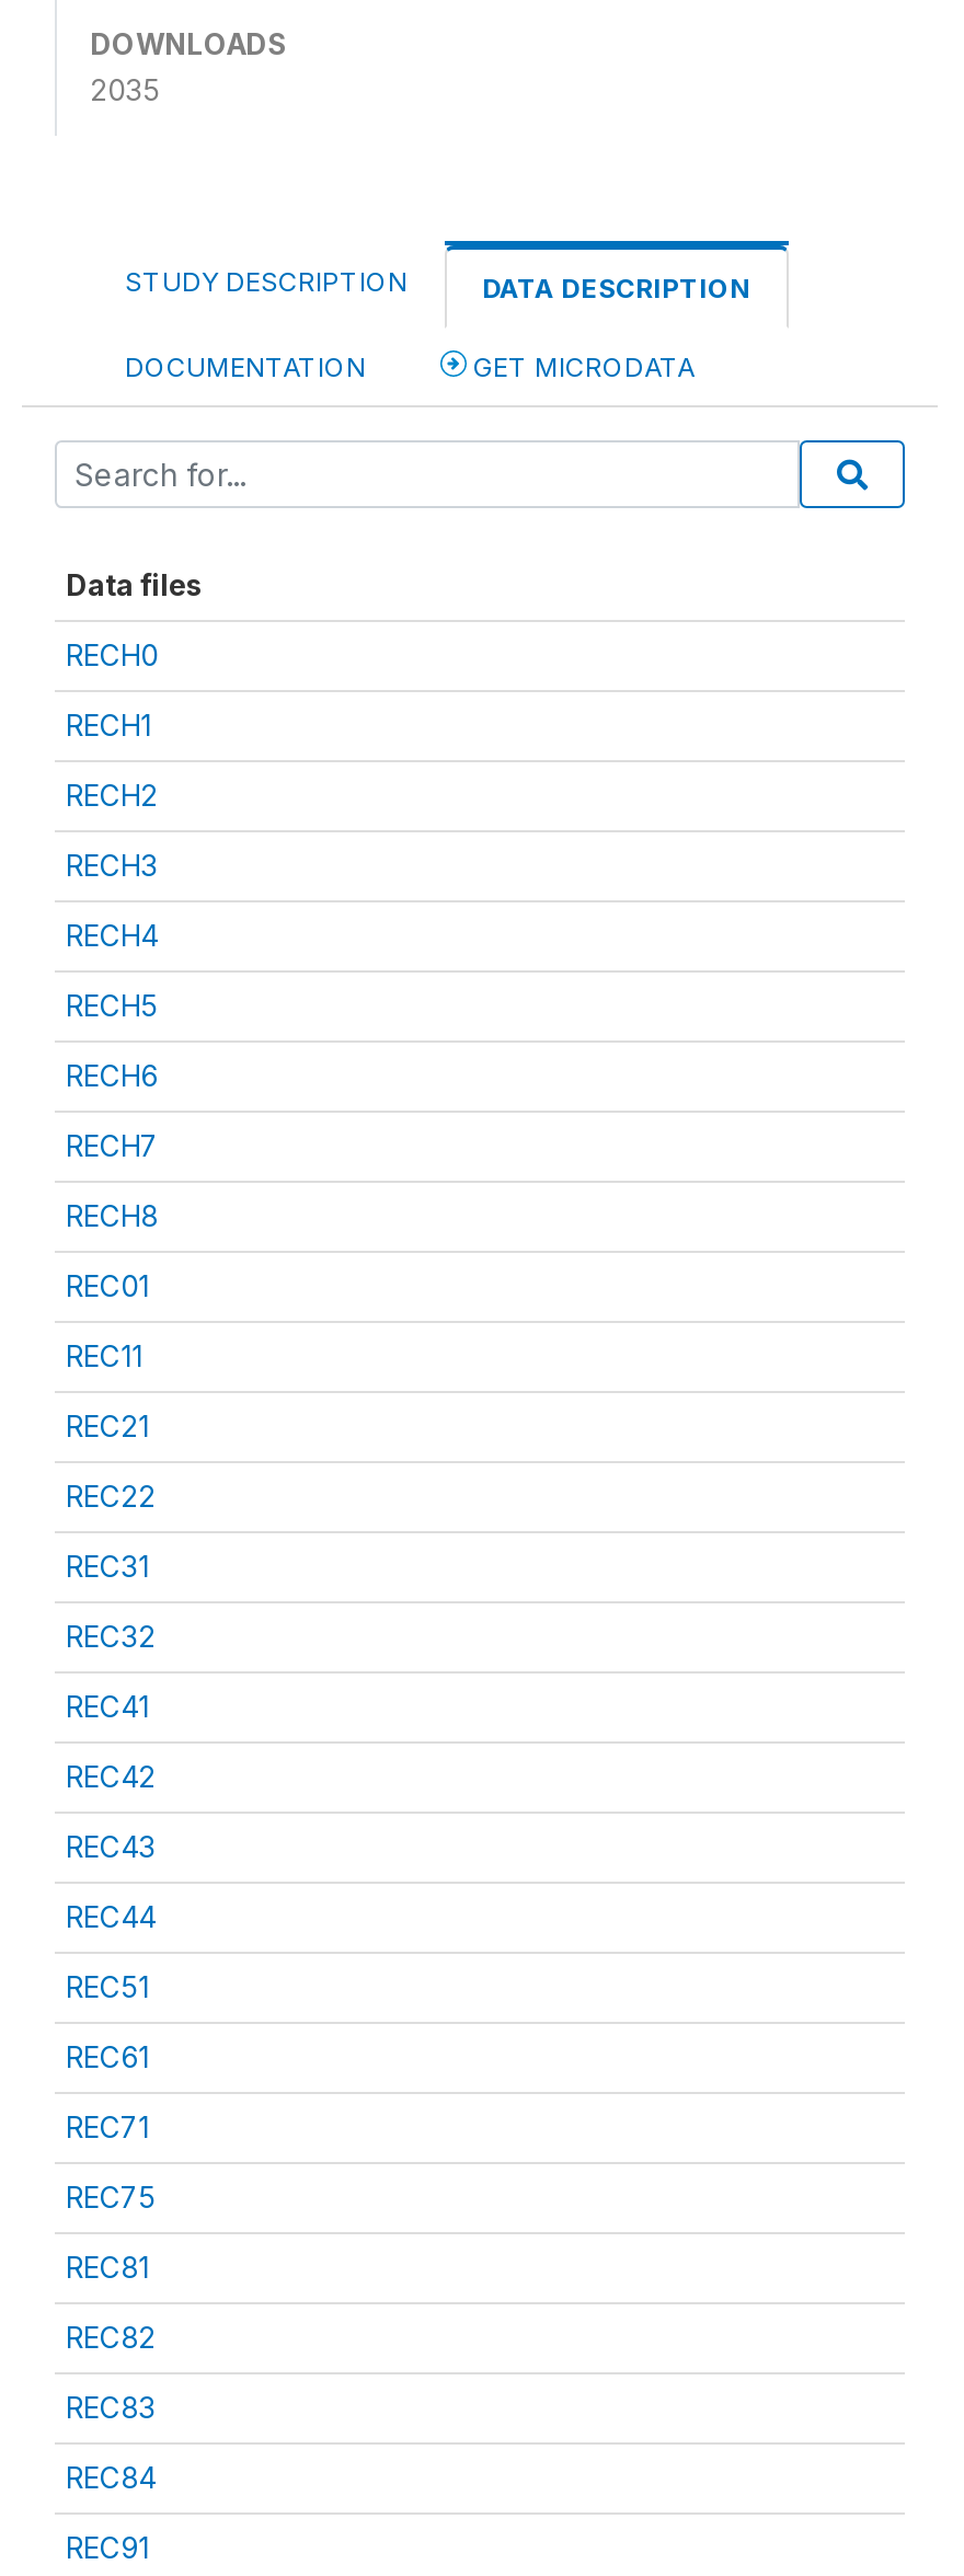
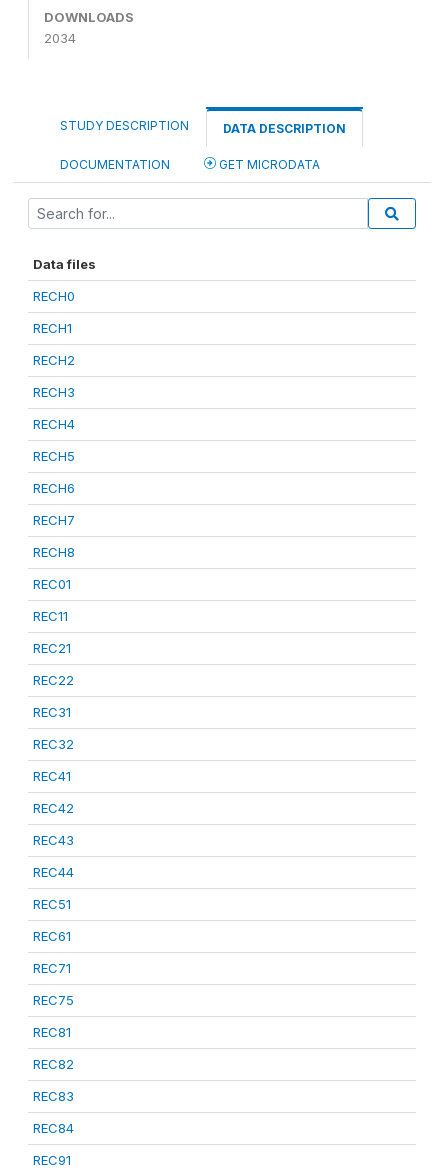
[90,71,160,106] 2035 -> [44,29,76,45] 2034

